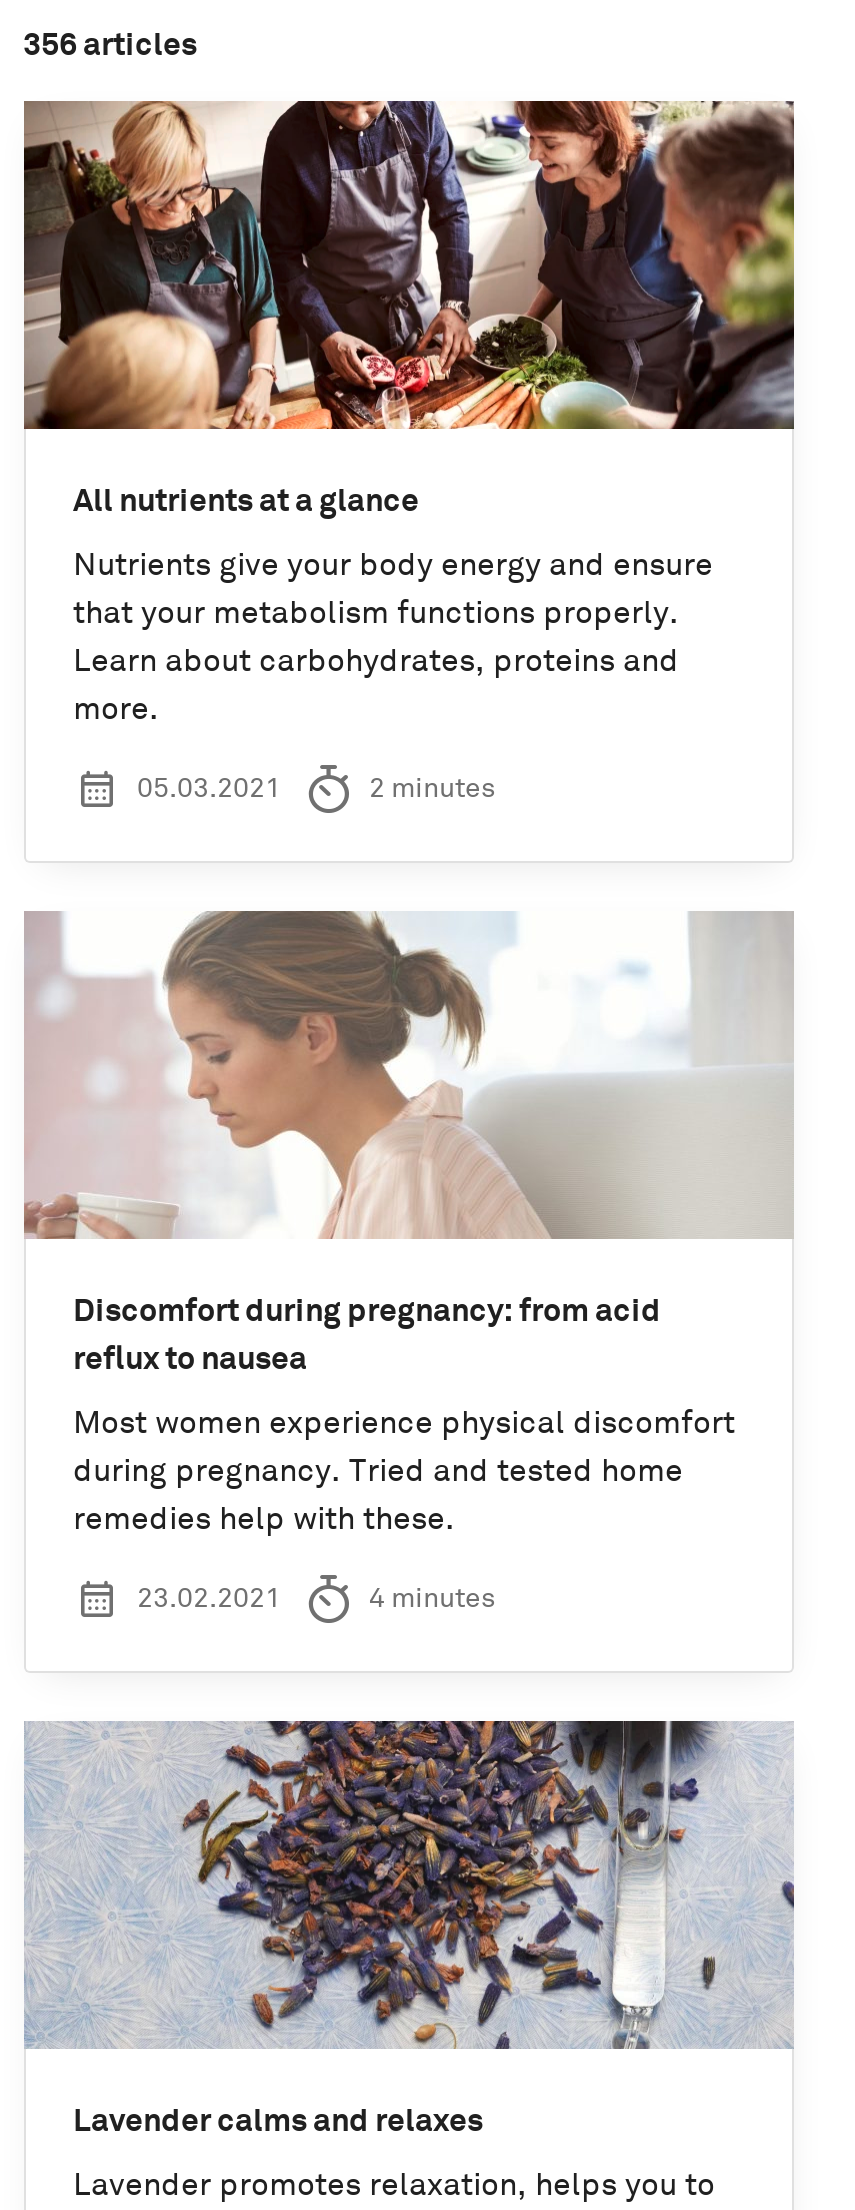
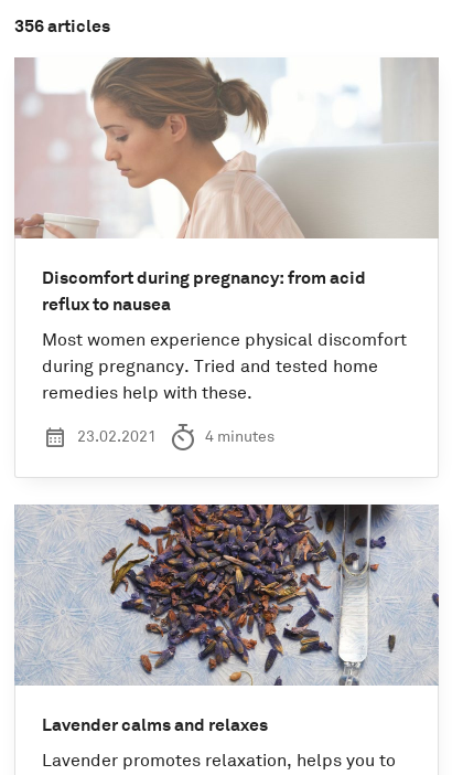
[22,99,796,725] [image] | All nutrients at a glance | Nutrients give your body energy and ensure | that your metabolism functions properly. | Learn about carbohydrates, proteins and | more. -> none

